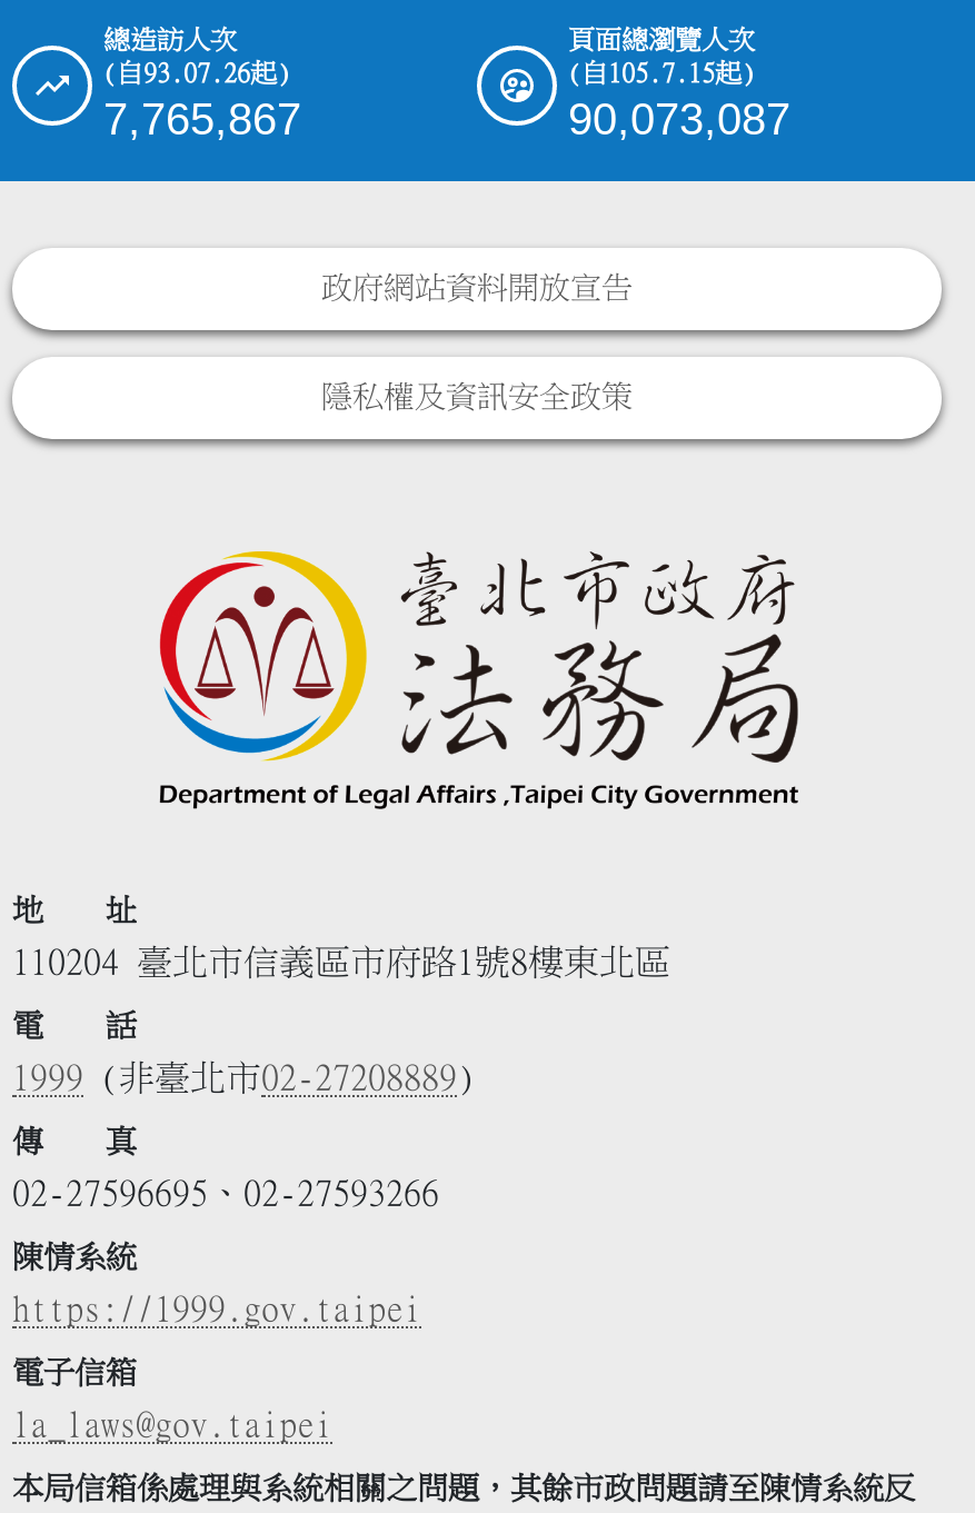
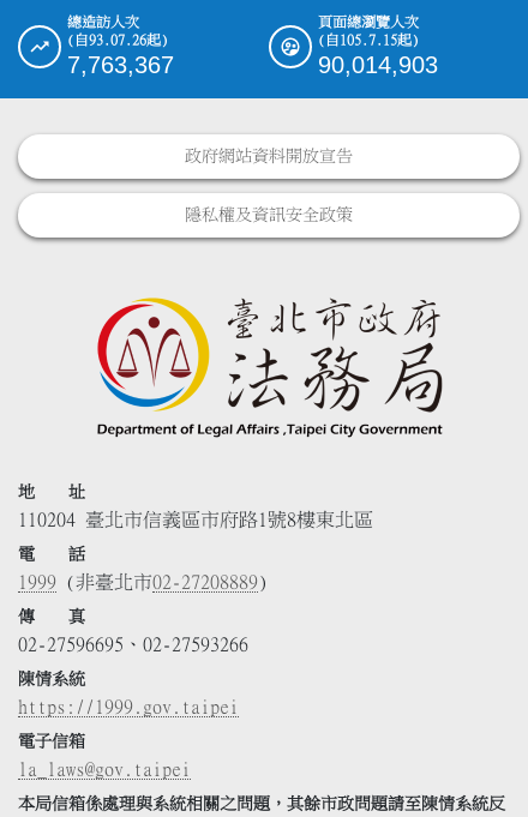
[103,94,301,143] 7,765,867 -> [67,51,174,78] 7,763,367
[568,94,790,143] 90,073,087 -> [318,51,438,78] 90,014,903

